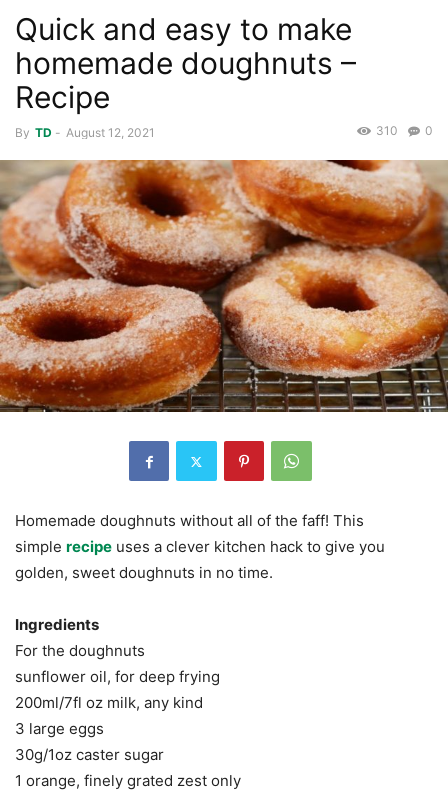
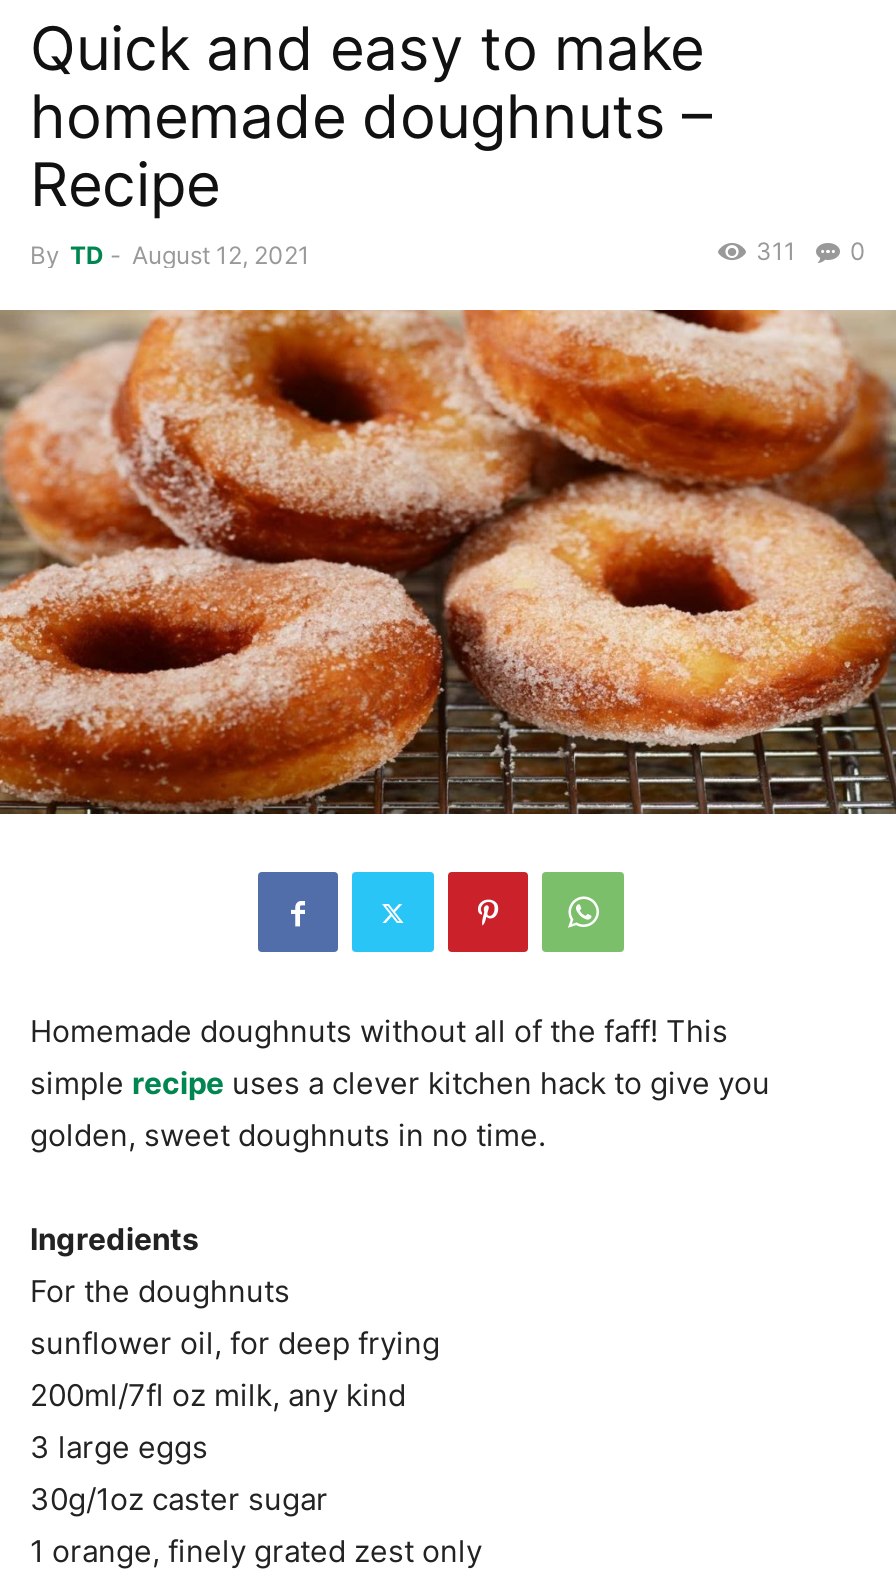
[376,123,433,138] 310 0 -> [756,236,866,266] 311 0

